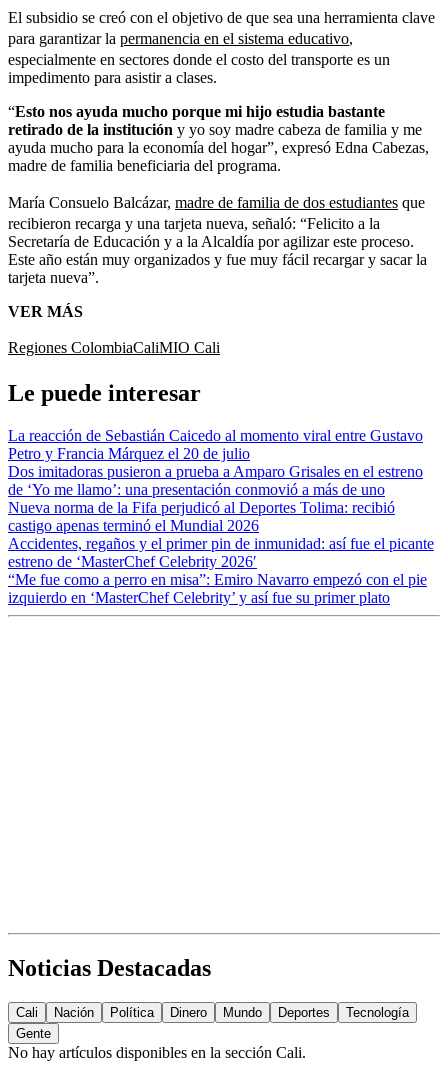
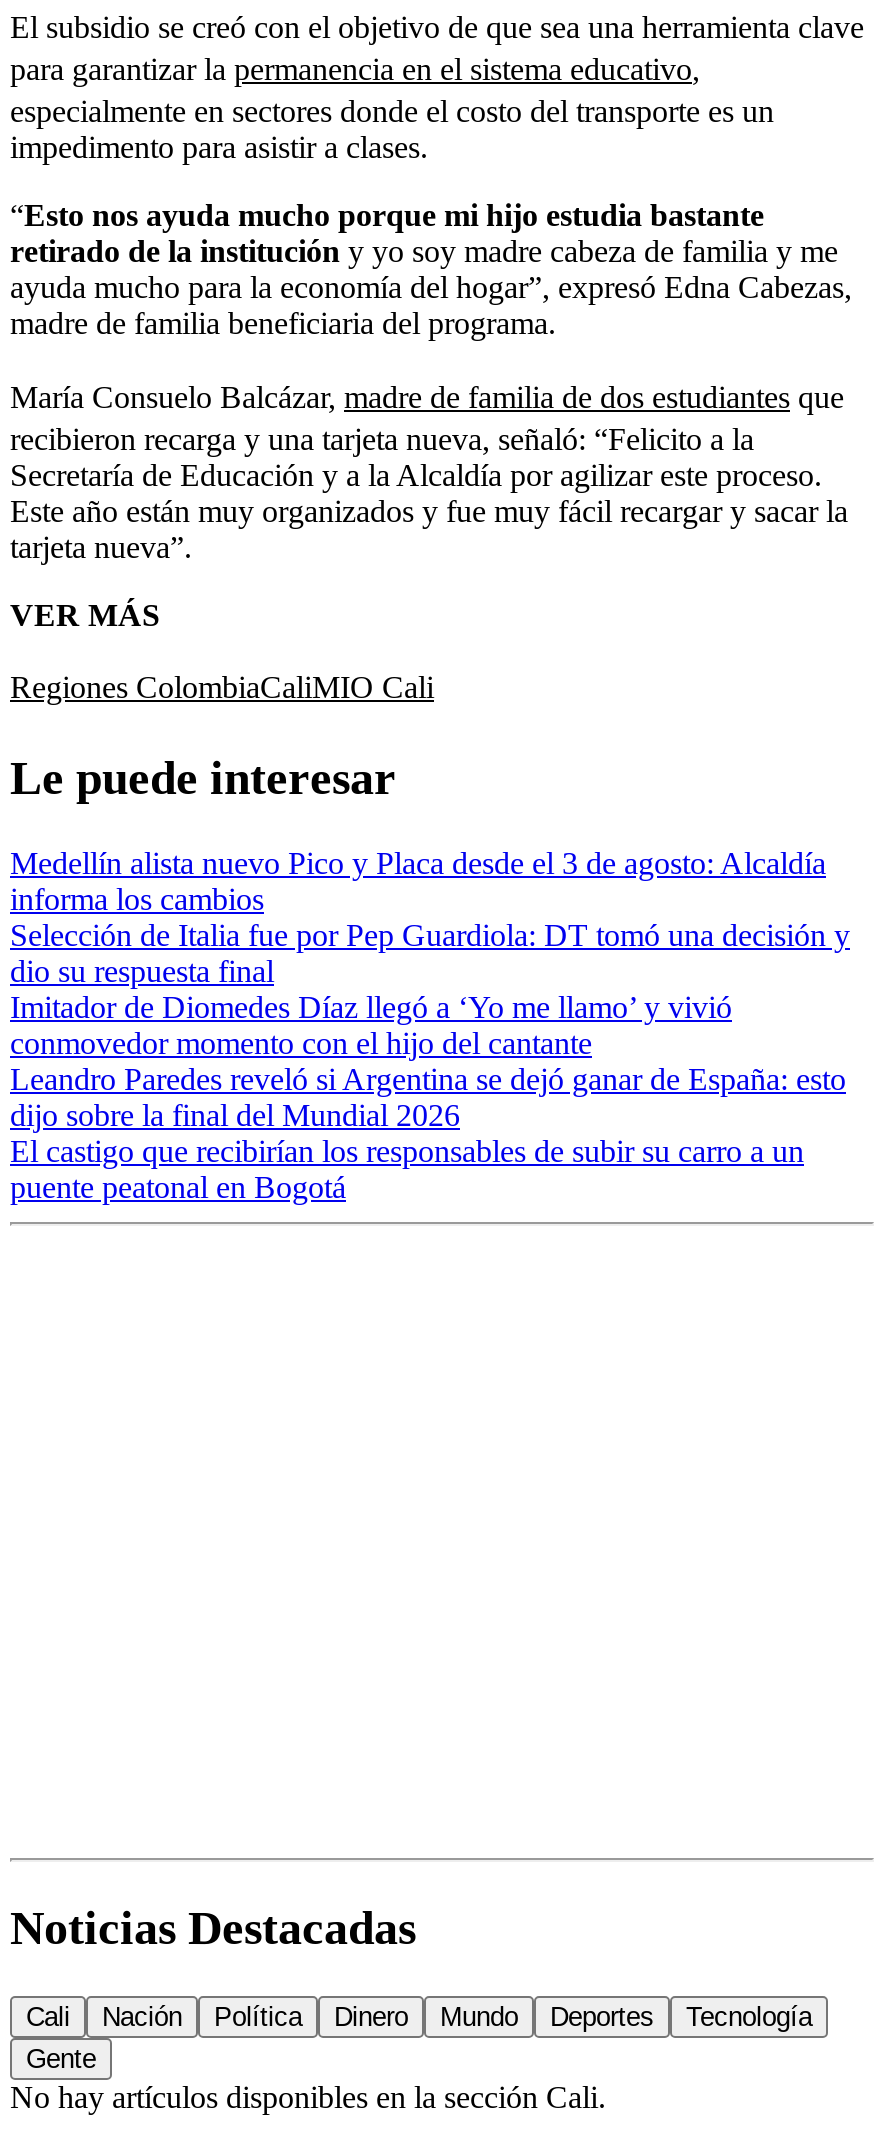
[8,427,434,606] La reacción de Sebastián Caicedo al momento viral entre Gustavo | Petro y Francia Márquez el 20 de julio | Dos imitadoras pusieron a prueba a Amparo Grisales en el estreno | de ‘Yo me llamo’: una presentación conmovió a más de uno | Nueva norma de la Fifa perjudicó al Deportes Tolima: recibió | castigo apenas terminó el Mundial 2026 | Accidentes, regaños y el primer pin de inmunidad: así fue el picante | estreno de ‘MasterChef Celebrity 2026′ | “Me fue como a perro en misa”: Emiro Navarro empezó con el pie | izquierdo en ‘MasterChef Celebrity’ y así fue su primer plato -> [10,846,850,1204] Medellín alista nuevo Pico y Placa desde el 3 de agosto: Alcaldía | informa los cambios | Selección de Italia fue por Pep Guardiola: DT tomó una decisión y | dio su respuesta final | Imitador de Diomedes Díaz llegó a ‘Yo me llamo’ y vivió | conmovedor momento con el hijo del cantante | Leandro Paredes reveló si Argentina se dejó ganar de España: esto | dijo sobre la final del Mundial 2026 | El castigo que recibirían los responsables de subir su carro a un | puente peatonal en Bogotá

